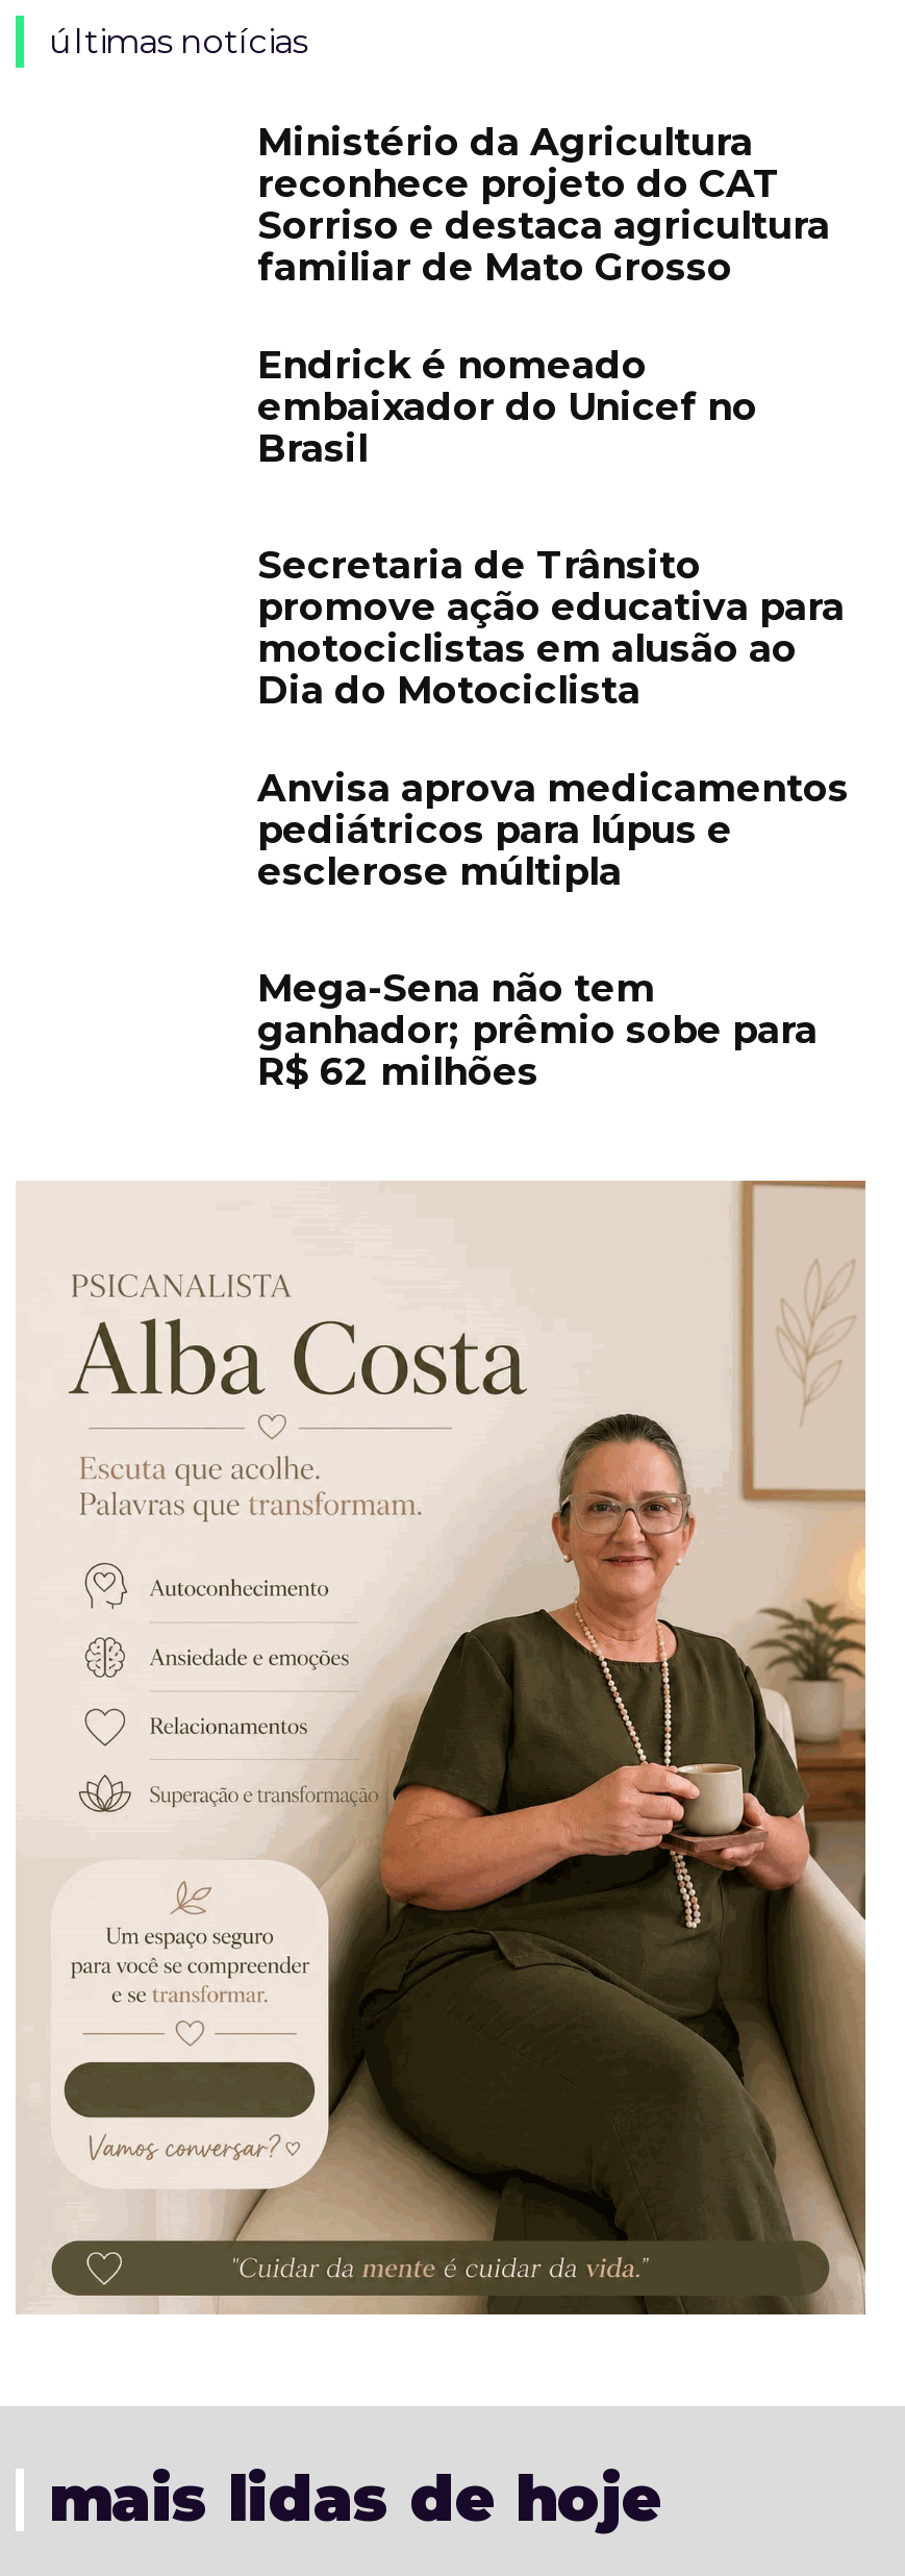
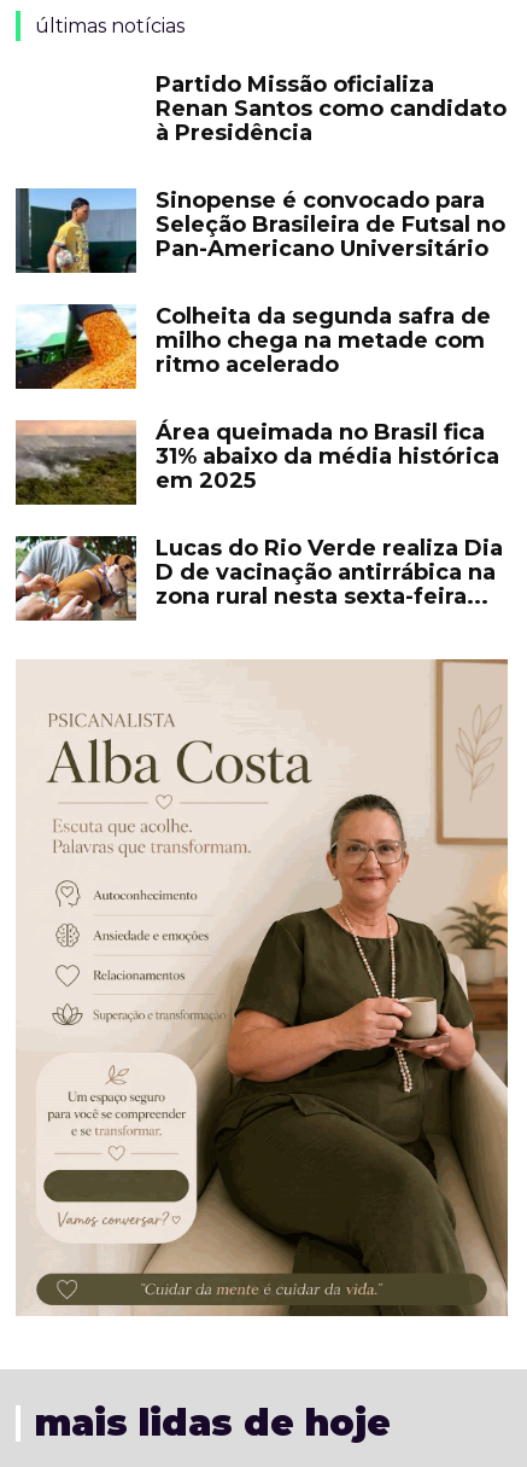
none -> [14,187,137,274] [image]
none -> [14,303,137,390] [image]
none -> [14,419,137,506] [image]
none -> [14,535,137,622] [image]
[257,121,830,292] Ministério da Agricultura | reconhece projeto do CAT | Sorriso e destaca agricultura | familiar de Mato Grosso -> [156,71,506,146] Partido Missão oficializa | Renan Santos como candidato | à Presidência
[257,344,757,473] Endrick é nomeado | embaixador do Unicef no | Brasil -> [156,187,505,262] Sinopense é convocado para | Seleção Brasileira de Futsal no | Pan-Americano Universitário
[257,544,845,715] Secretaria de Trânsito | promove ação educativa para | motociclistas em alusão ao | Dia do Motociclista -> [156,303,491,378] Colheita da segunda safra de | milho chega na metade com | ritmo acelerado
[257,767,849,896] Anvisa aprova medicamentos | pediátricos para lúpus e | esclerose múltipla -> [156,419,499,494] Área queimada no Brasil fica | 31% abaixo da média histórica | em 2025
[257,967,818,1096] Mega-Sena não tem | ganhador; prêmio sobe para | R$ 62 milhões -> [156,535,503,610] Lucas do Rio Verde realiza Dia | D de vacinação antirrábica na | zona rural nesta sexta-feira...

